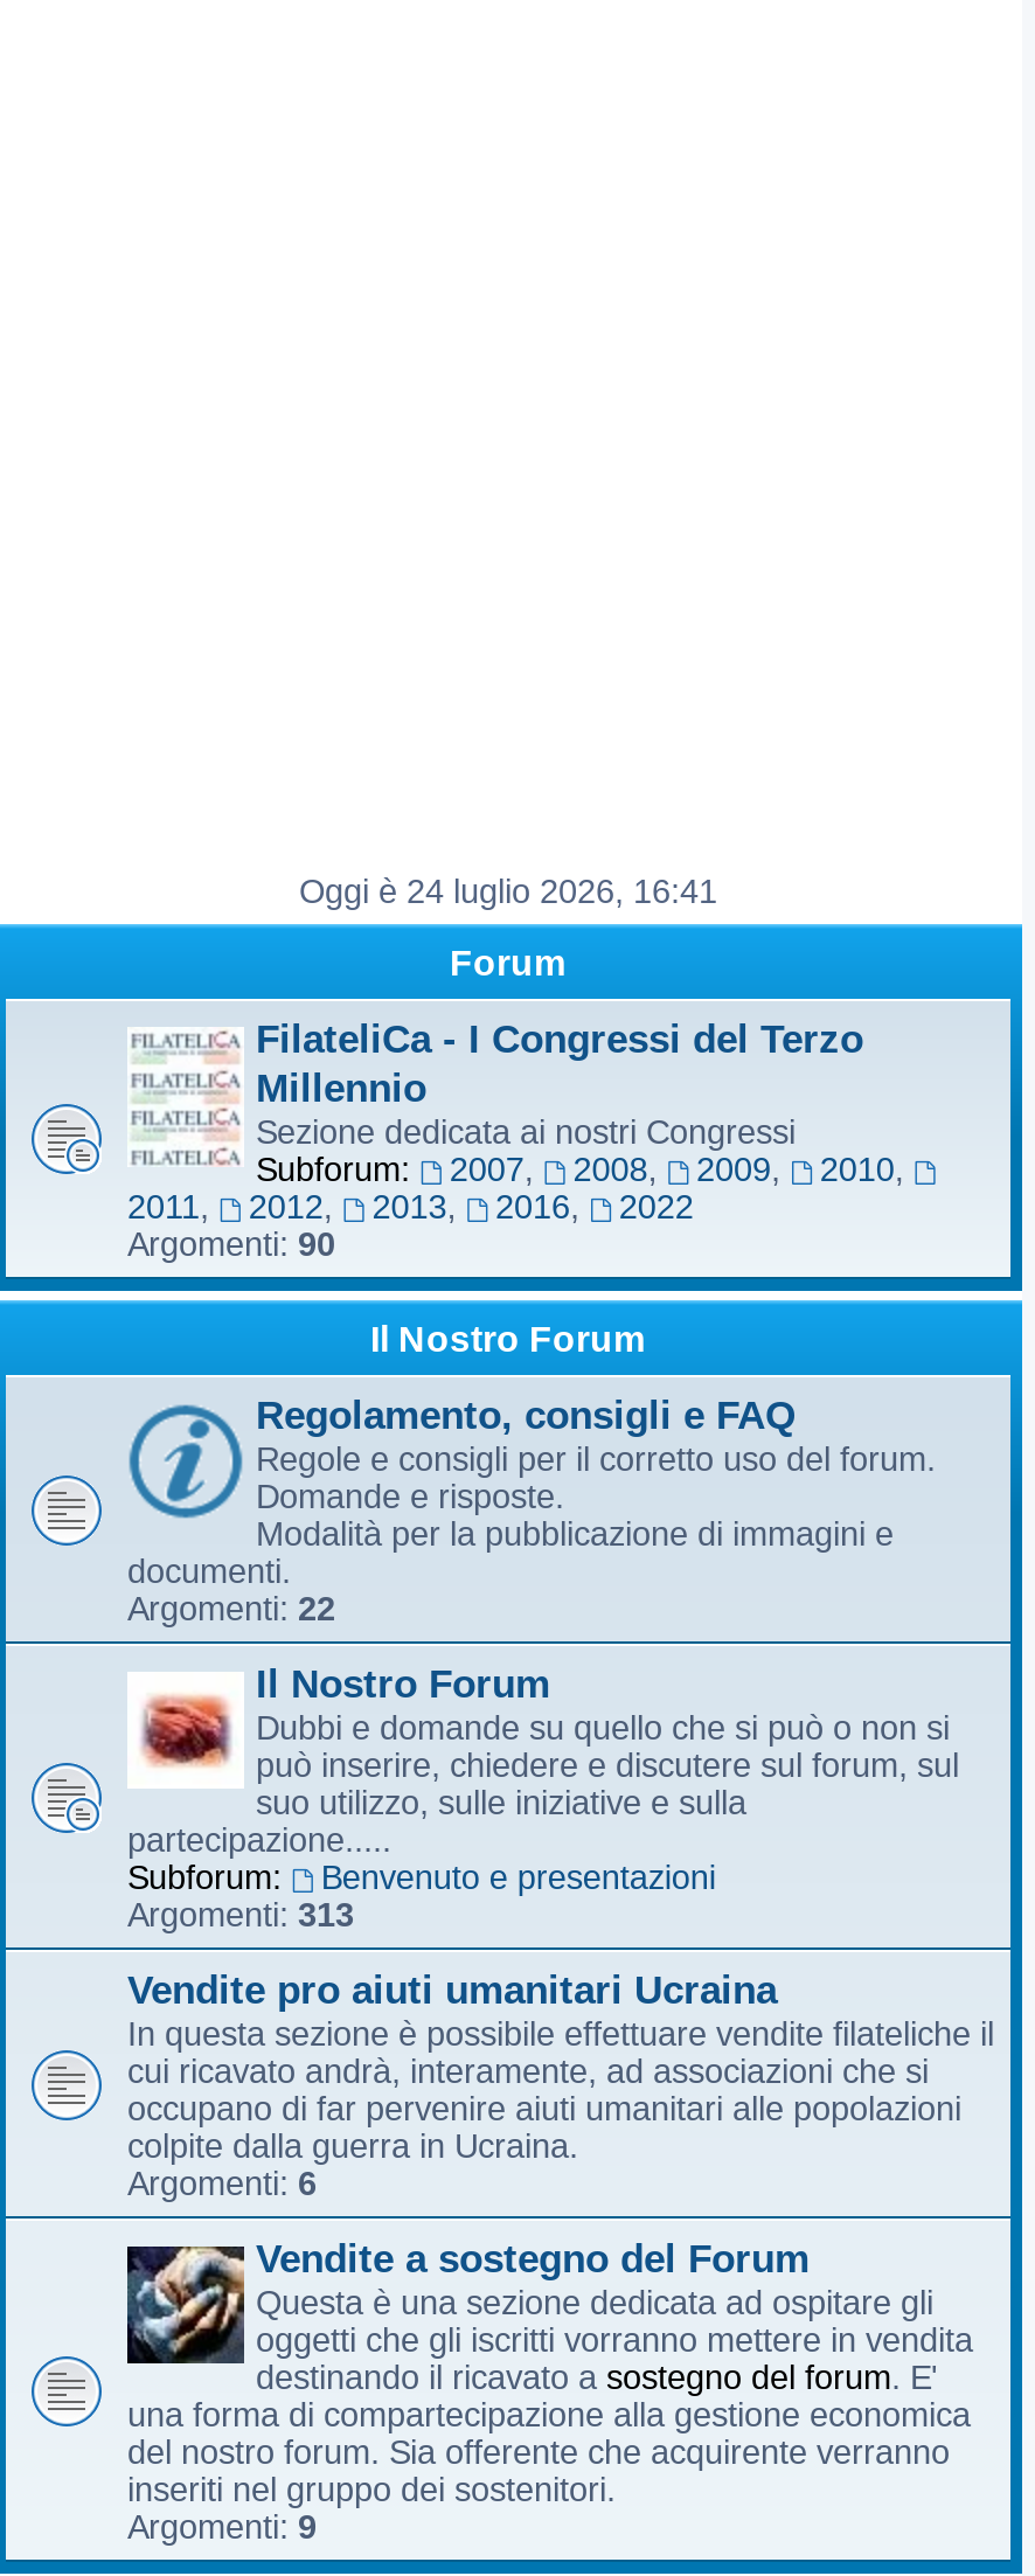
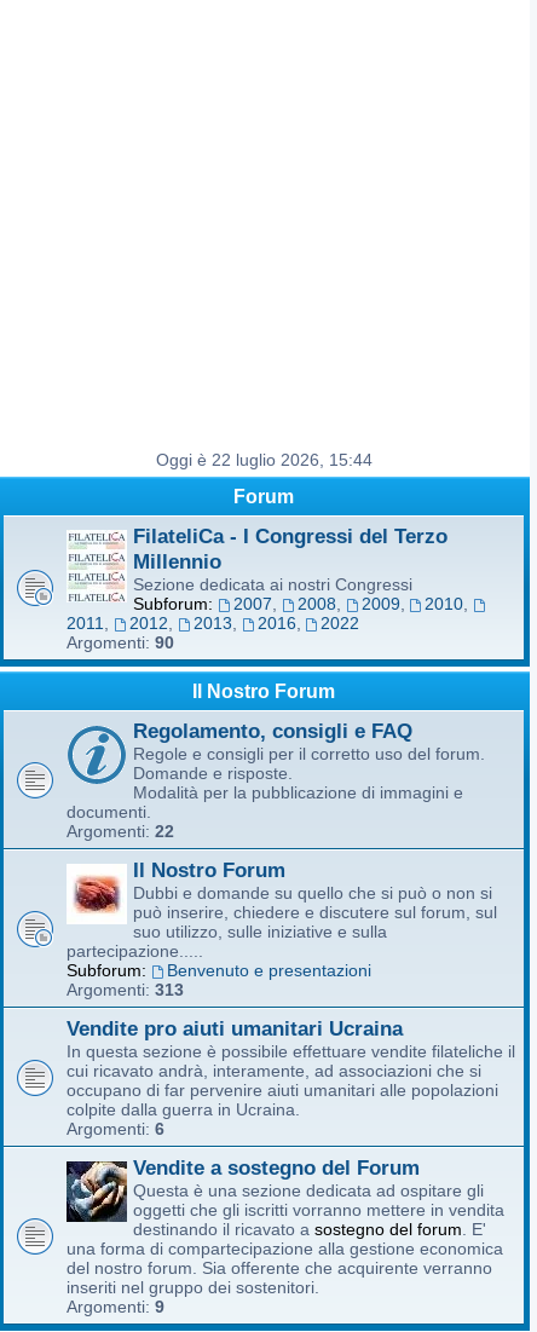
[299,873,717,910] Oggi è 24 luglio 2026, 16:41 -> [155,450,372,469] Oggi è 22 luglio 2026, 15:44

